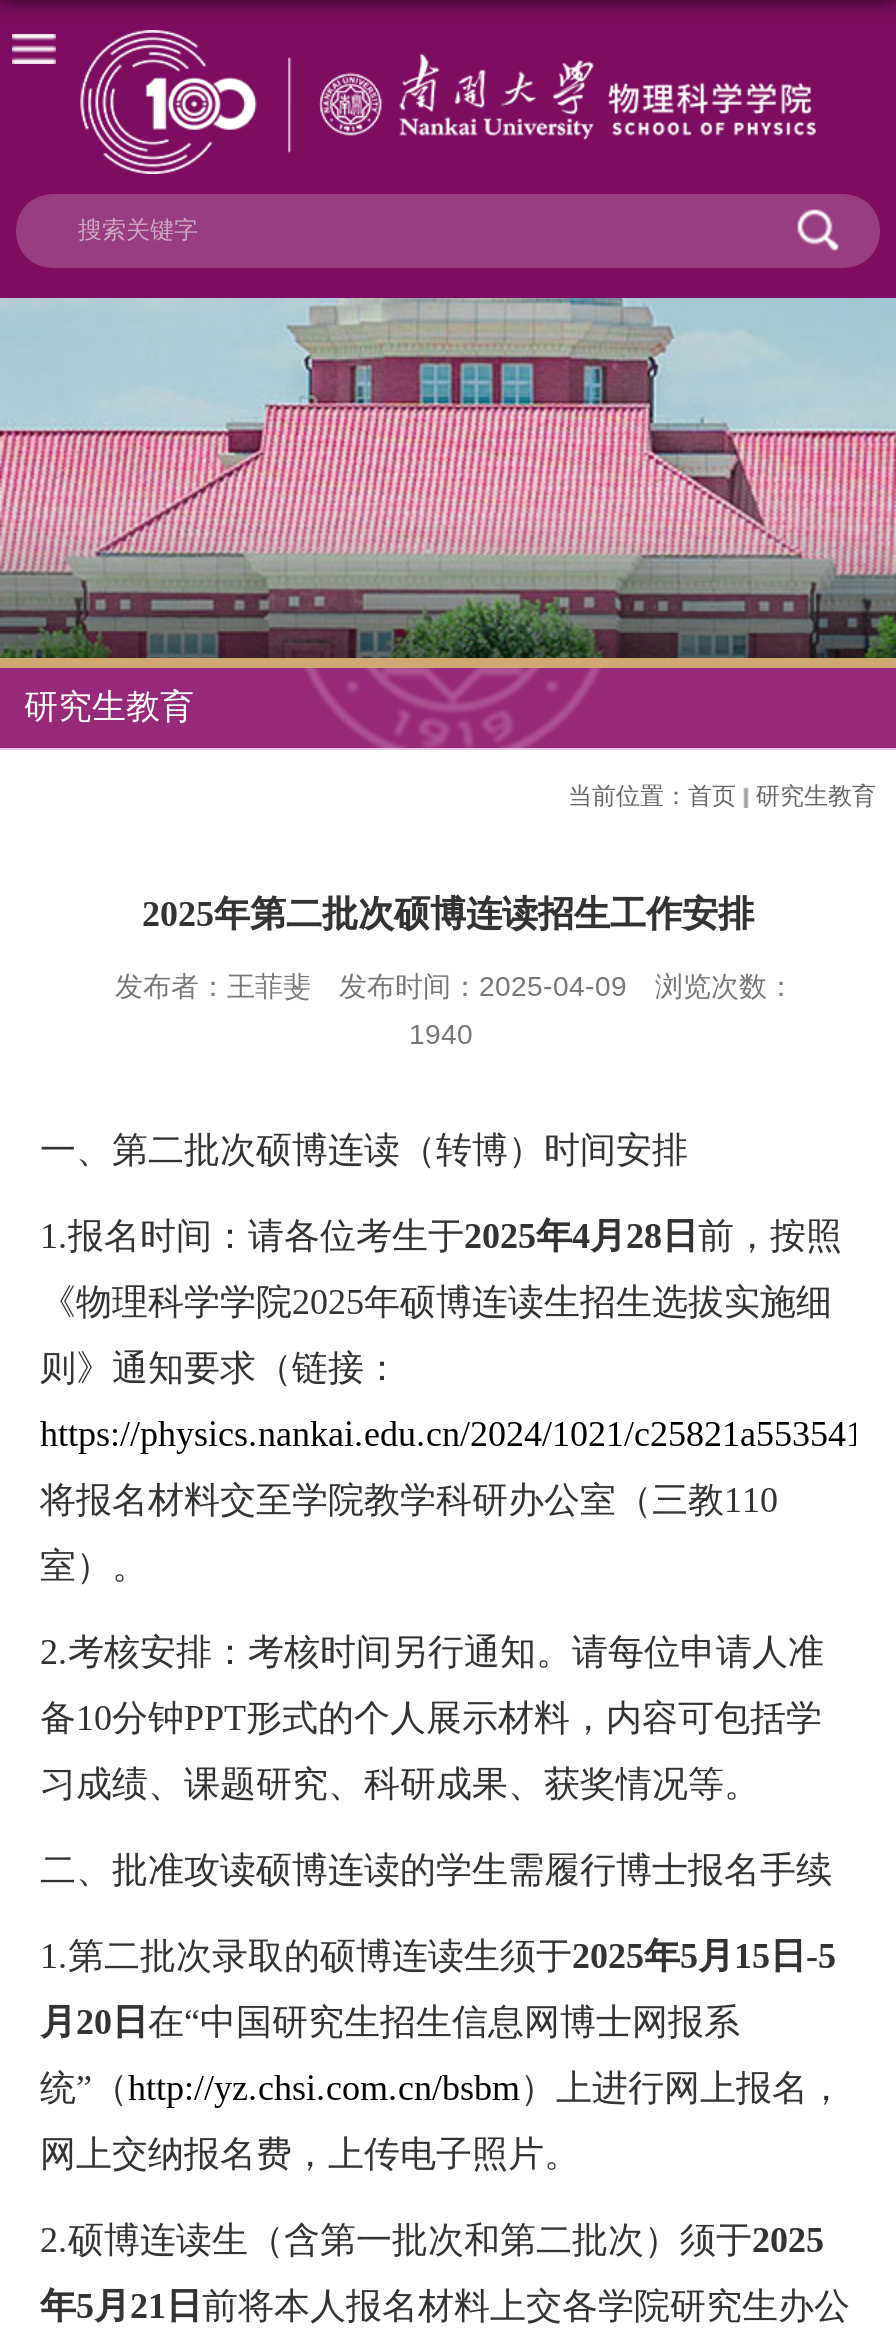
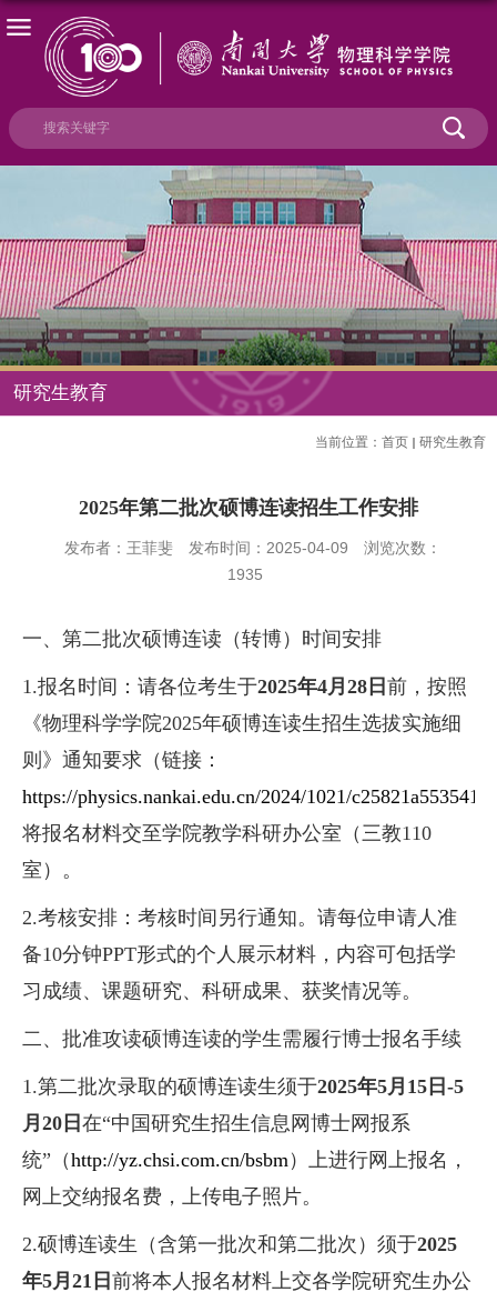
[409,1018,473,1050] 1940 -> [227,565,262,583] 1935

